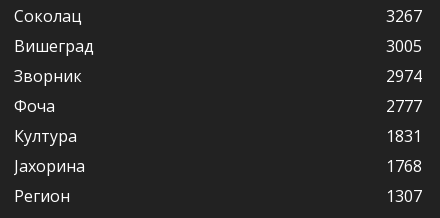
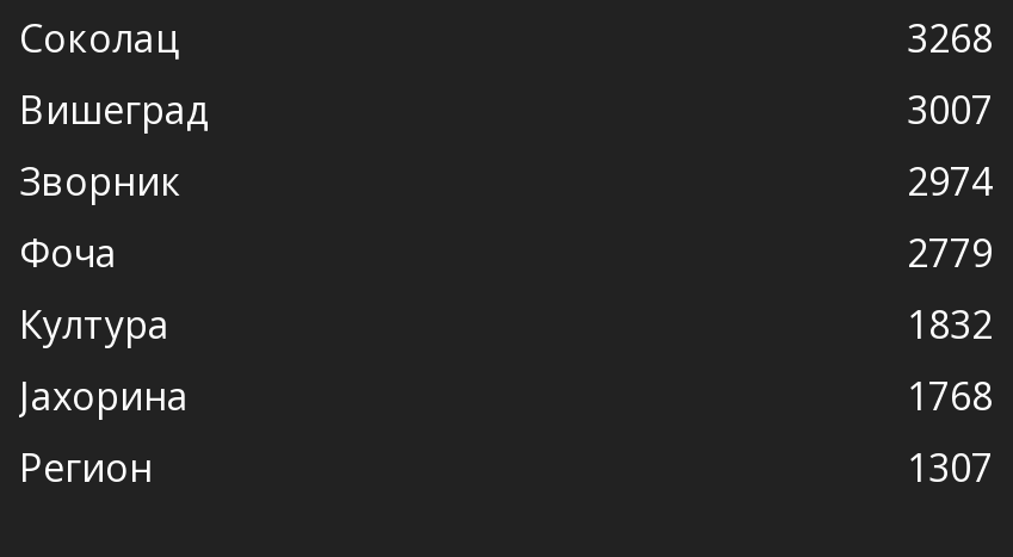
[386,5,422,27] 3267 -> [907,12,993,64] 3268
[386,35,422,57] 3005 -> [907,83,993,136] 3007
[386,95,422,117] 2777 -> [907,226,993,279] 2779
[386,125,422,147] 1831 -> [907,298,993,350] 1832

